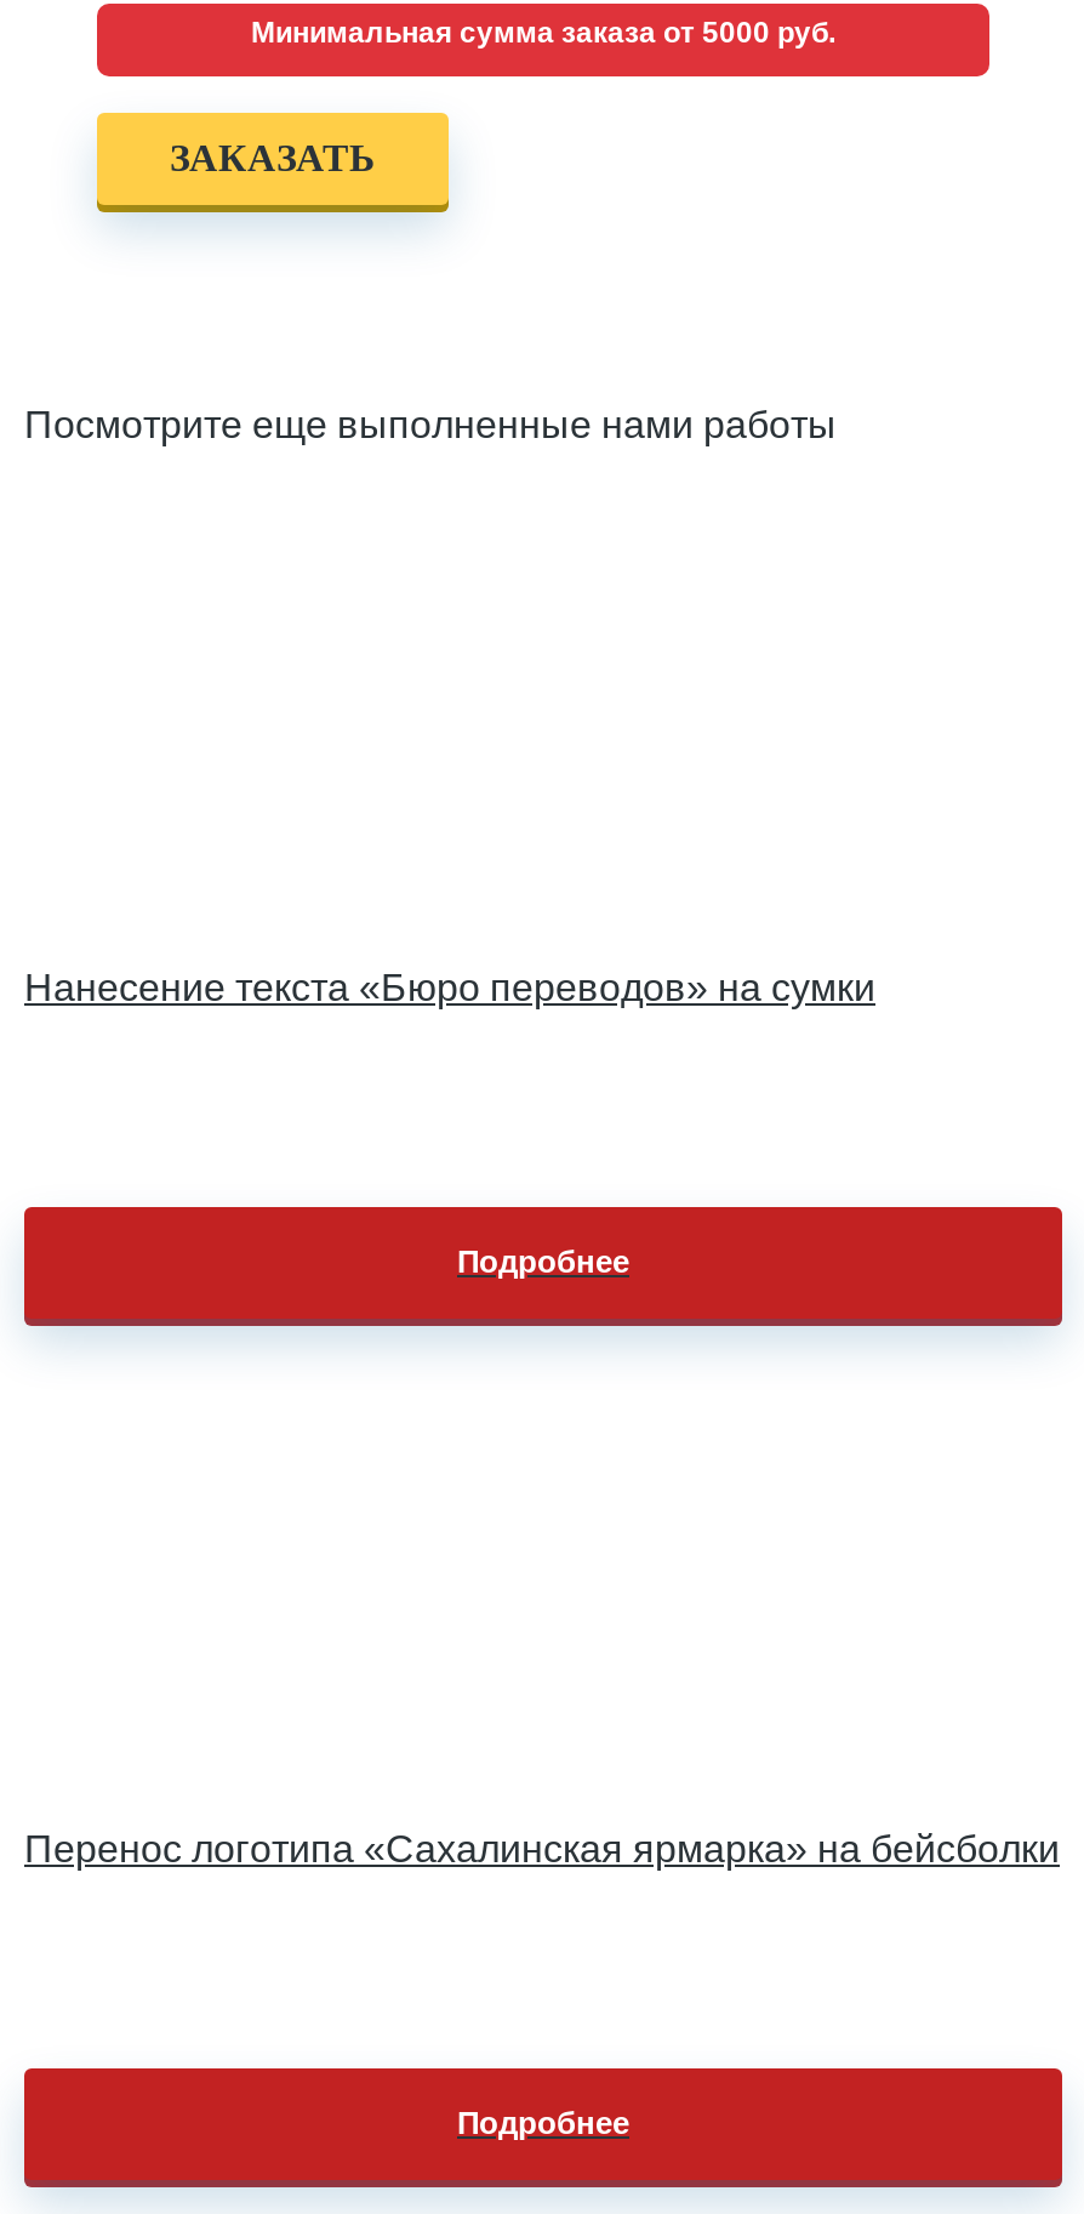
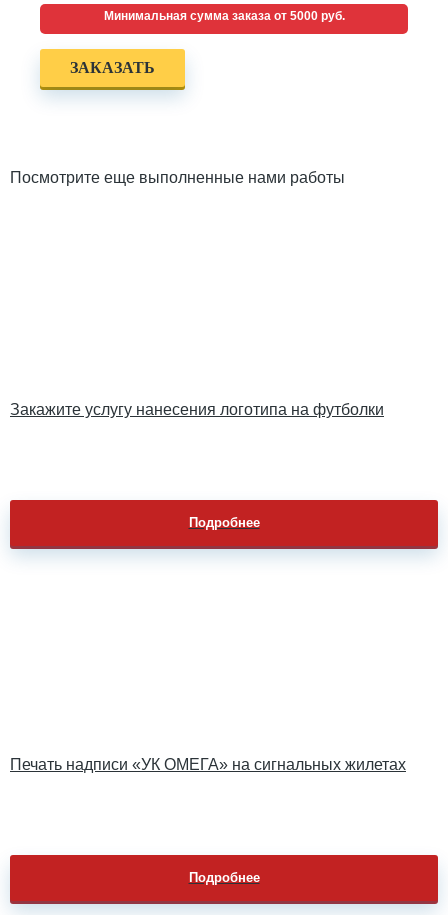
[24,966,875,1008] Нанесение текста «Бюро переводов» на сумки -> [10,401,384,418] Закажите услугу нанесения логотипа на футболки
[24,1828,1060,1869] Перенос логотипа «Сахалинская ярмарка» на бейсболки -> [10,756,406,773] Печать надписи «УК ОМЕГА» на сигнальных жилетах

